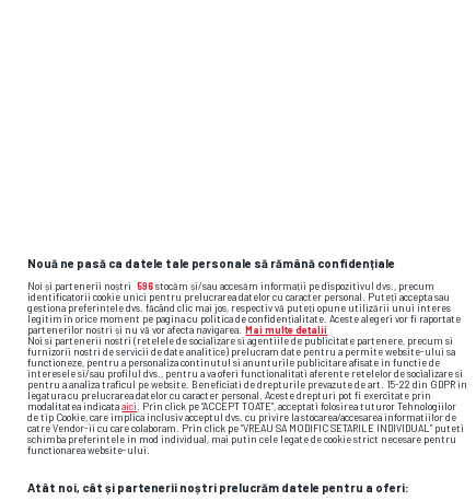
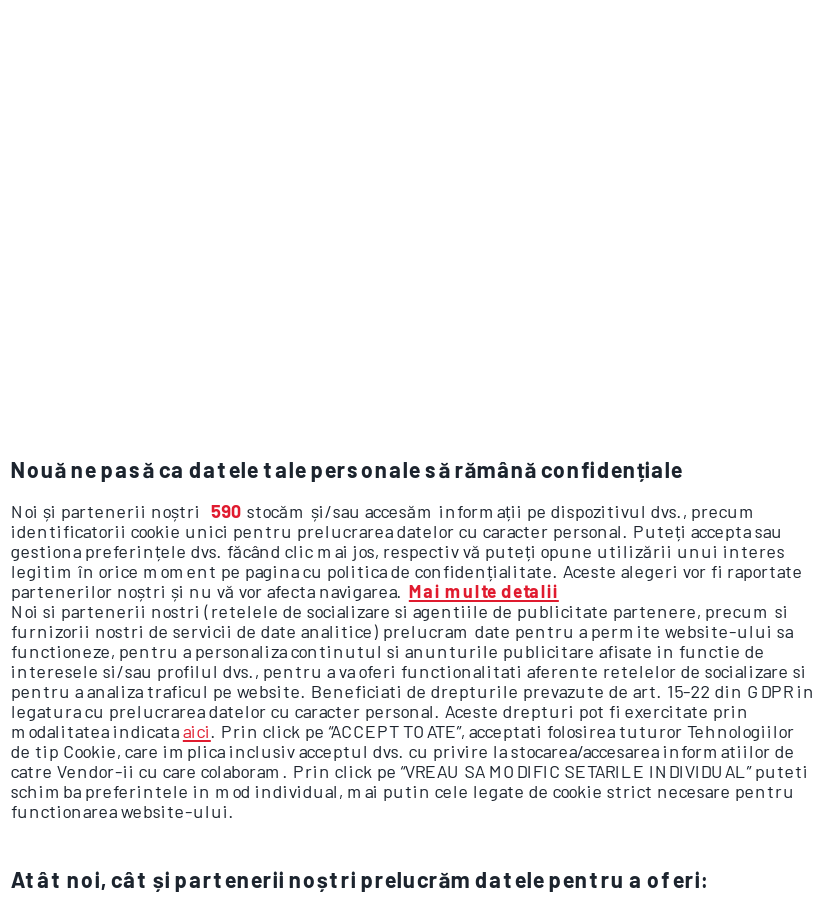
[28,279,435,292] Noi și partenerii noștri 596 stocăm și/sau accesăm informații pe dispozitivul dvs., precum -> [11,499,757,521] Noi și partenerii noștri 590 stocăm și/sau accesăm informații pe dispozitivul dvs., precum

